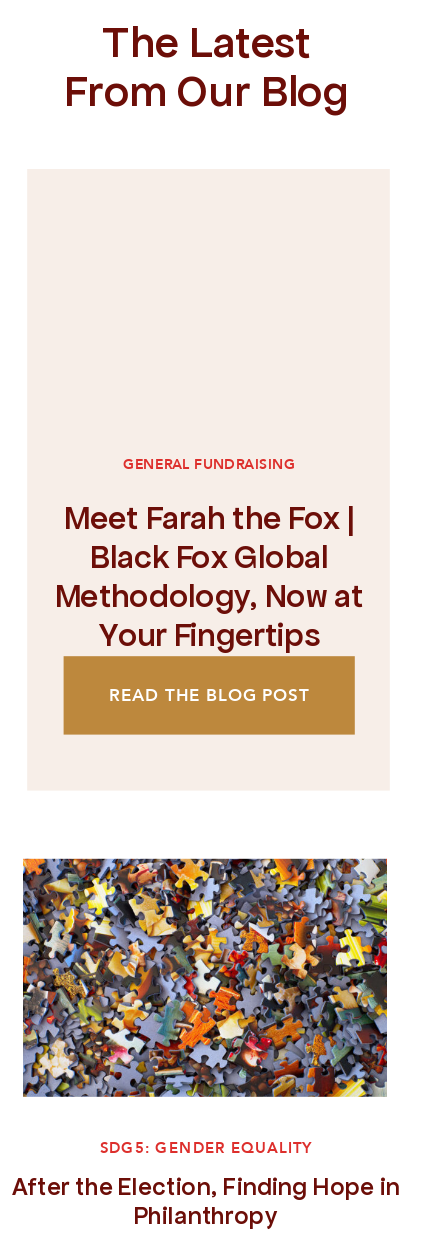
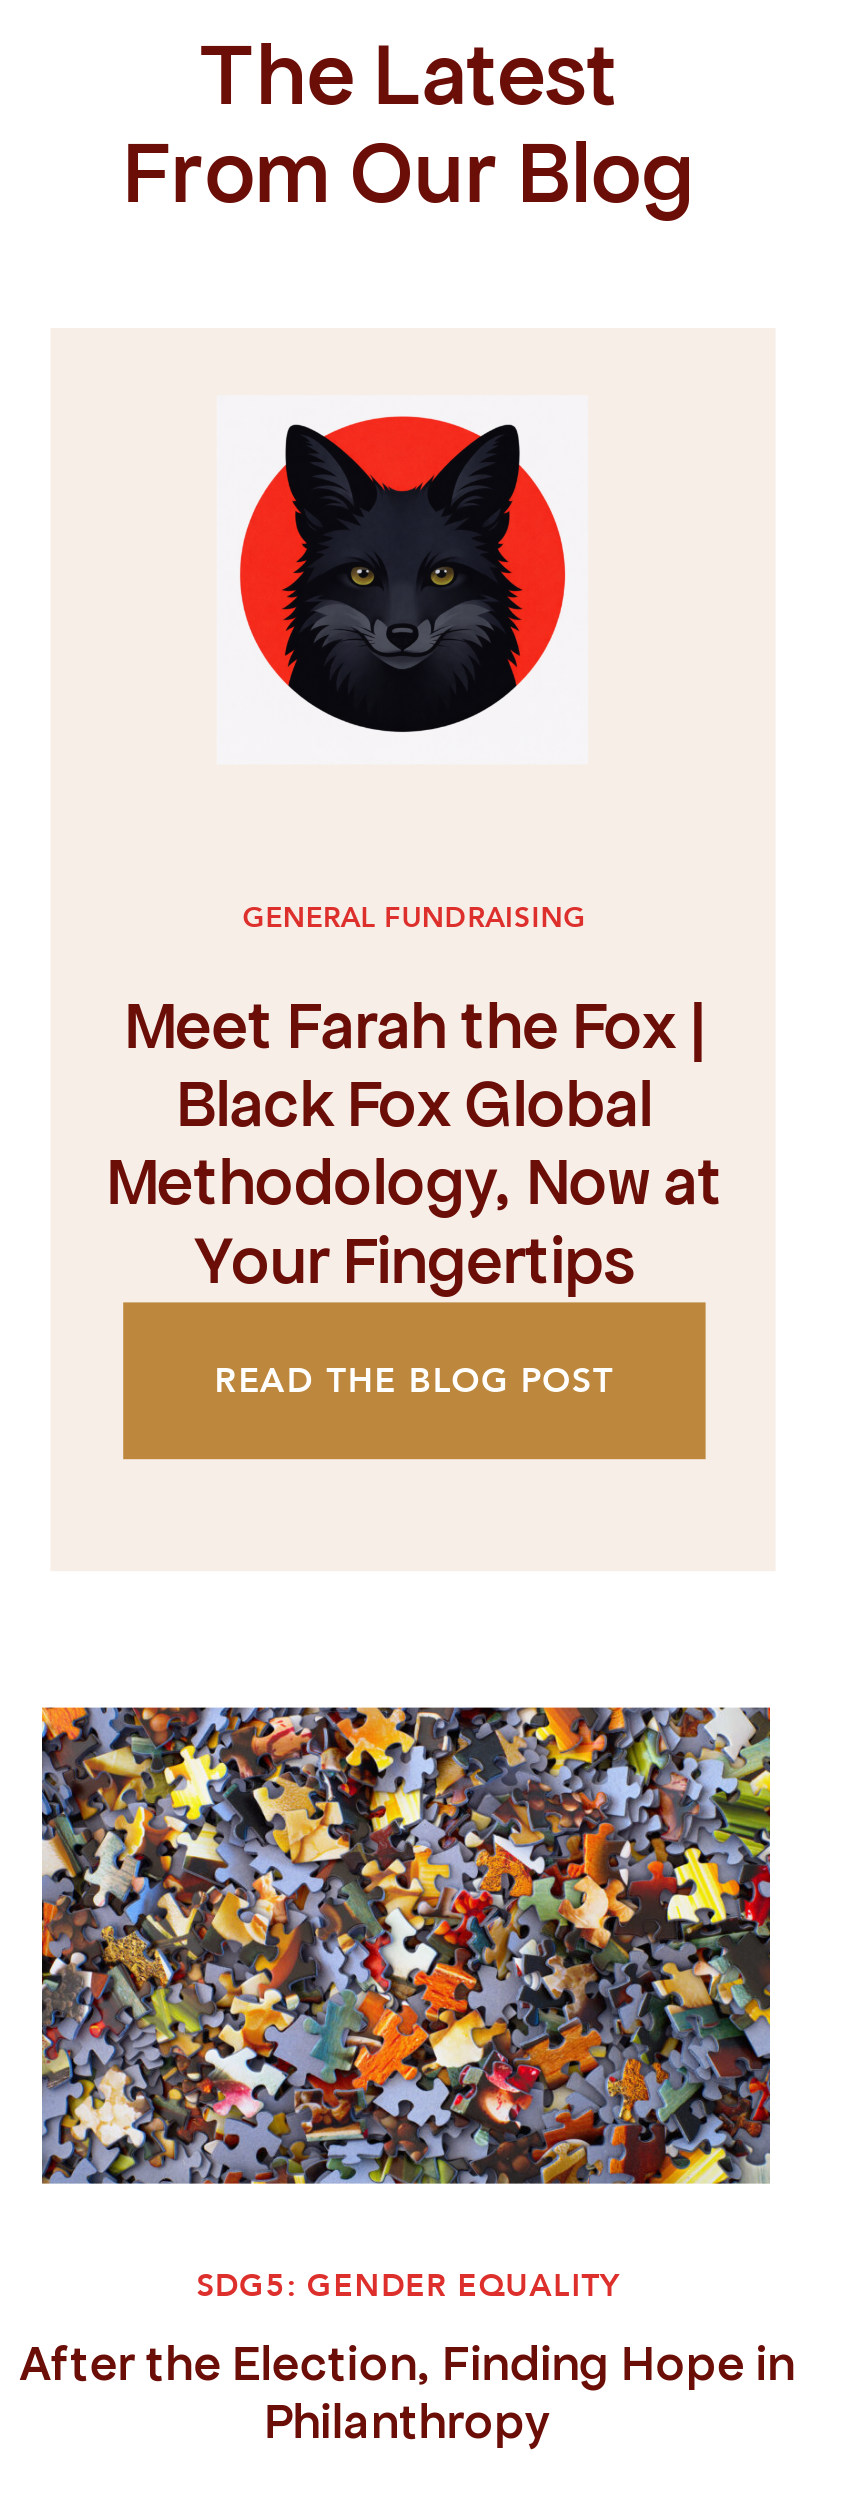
none -> [238,414,568,734] [image]

